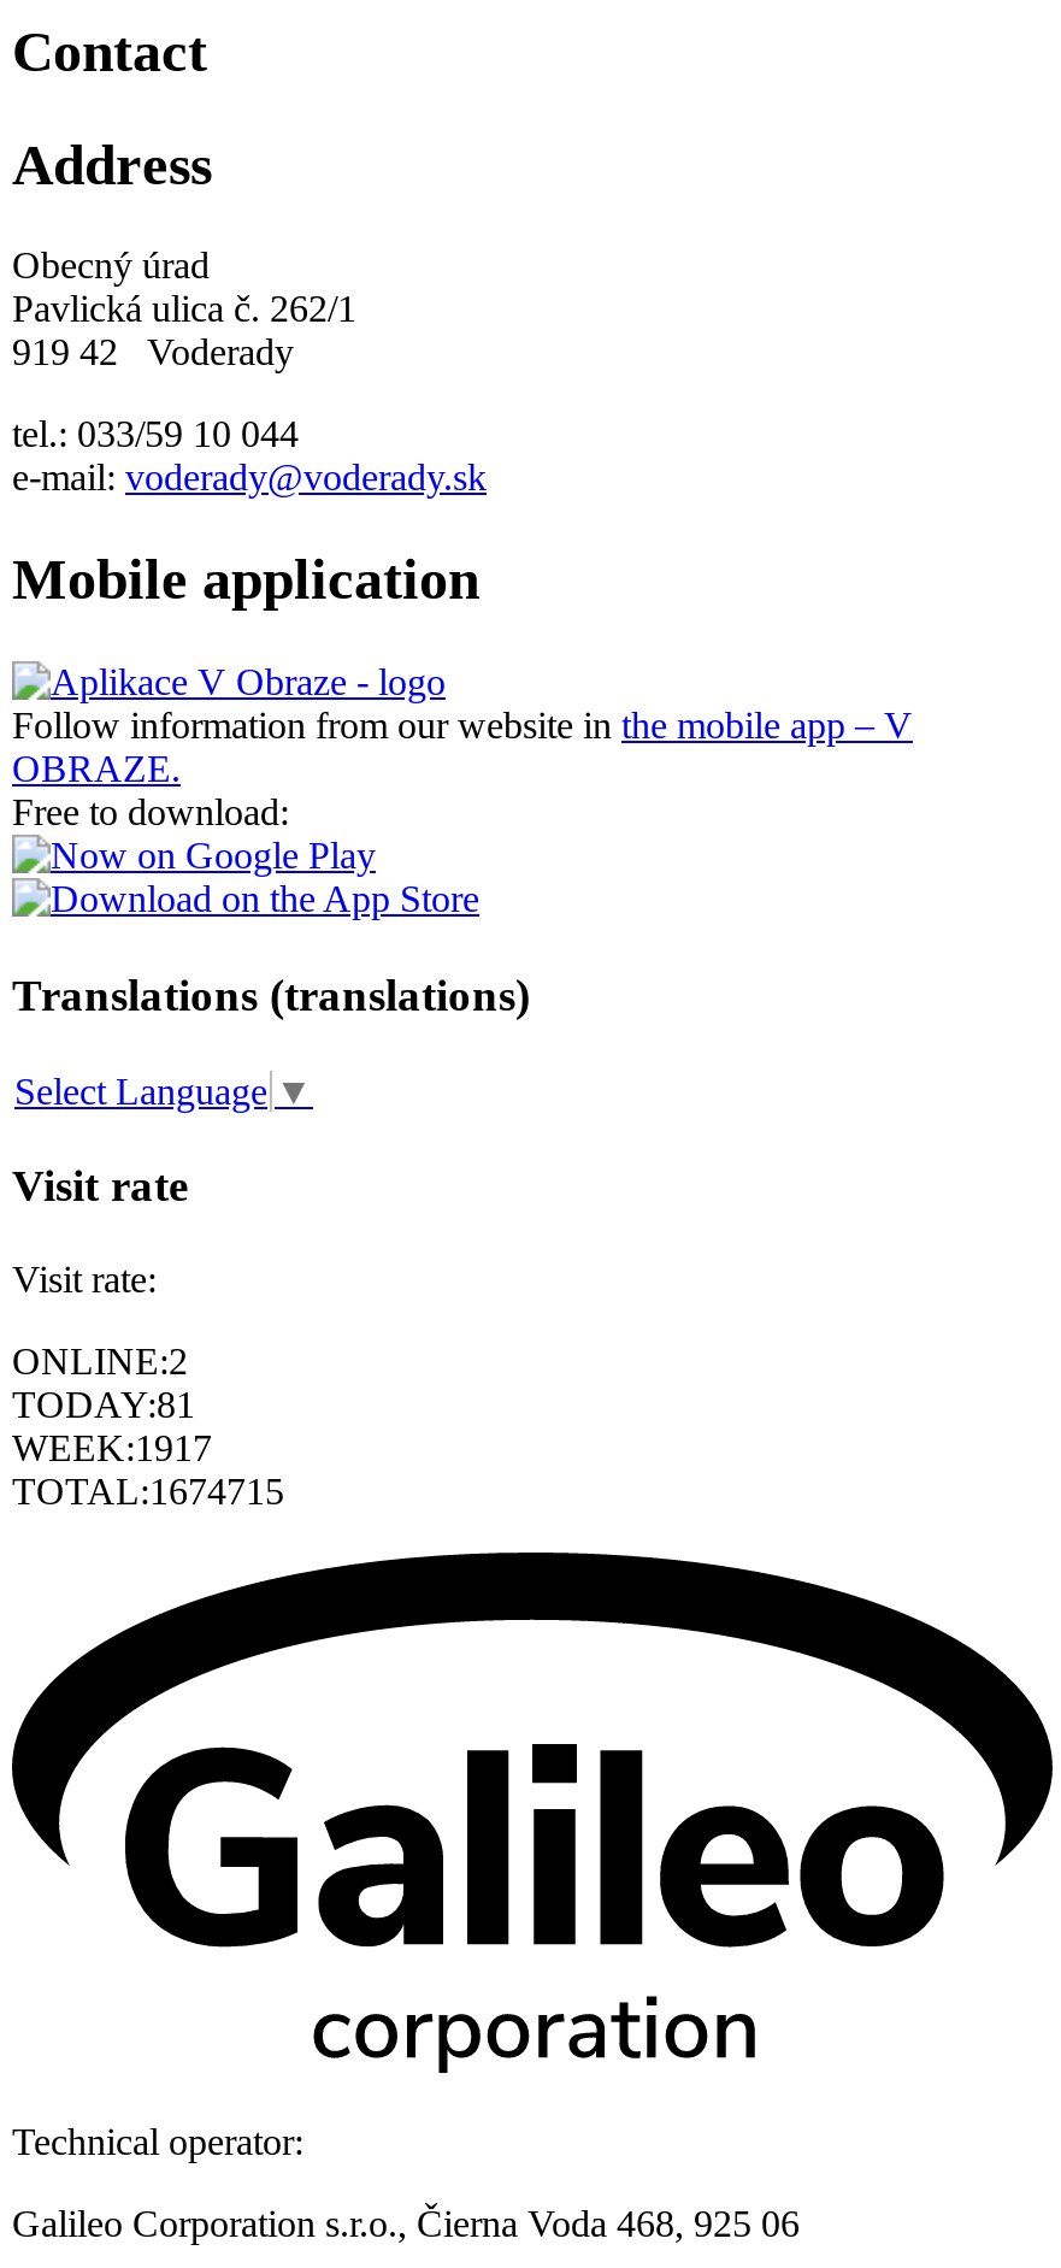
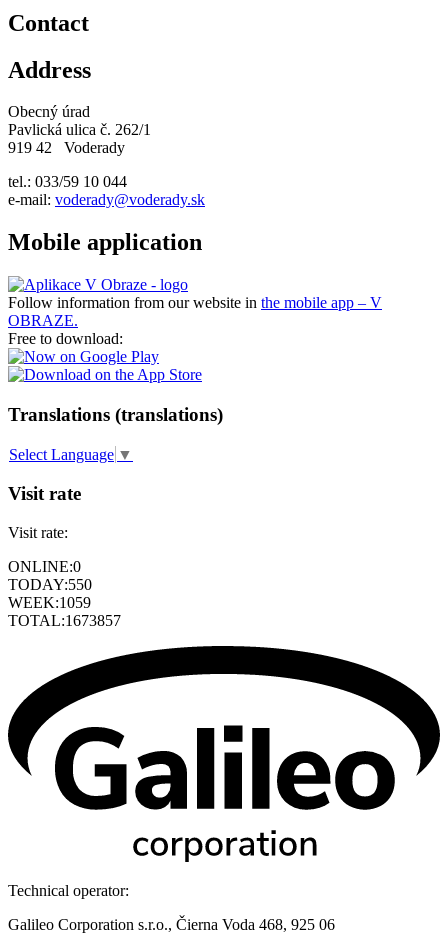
[12,1340,188,1381] ONLINE:2 -> [8,558,81,575] ONLINE:0
[12,1383,195,1424] TODAY:81 -> [8,576,92,593] TODAY:550
[12,1426,212,1467] WEEK:1917 -> [8,594,91,611] WEEK:1059
[12,1470,284,1511] TOTAL:1674715 -> [8,612,121,629] TOTAL:1673857

